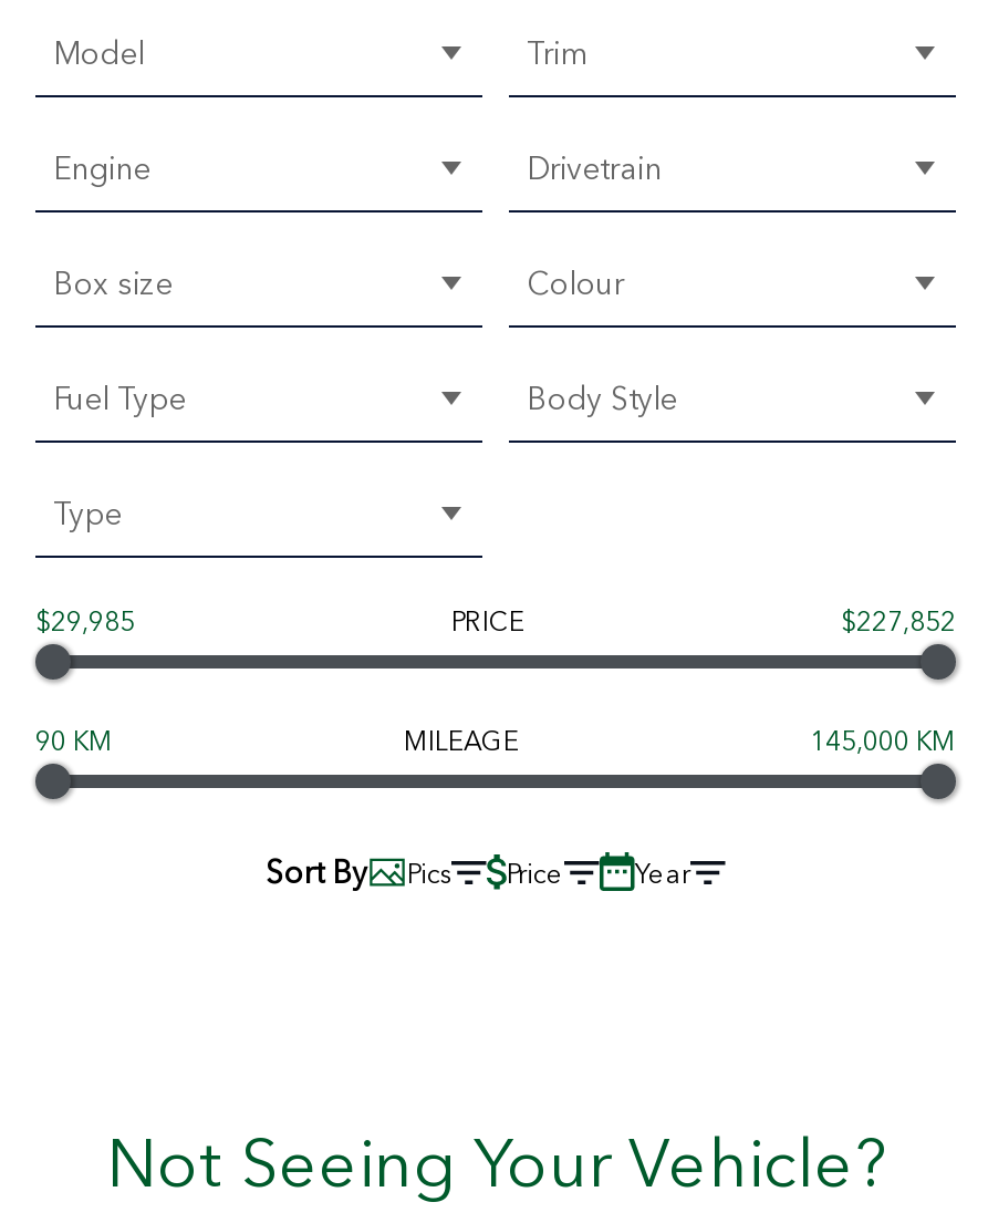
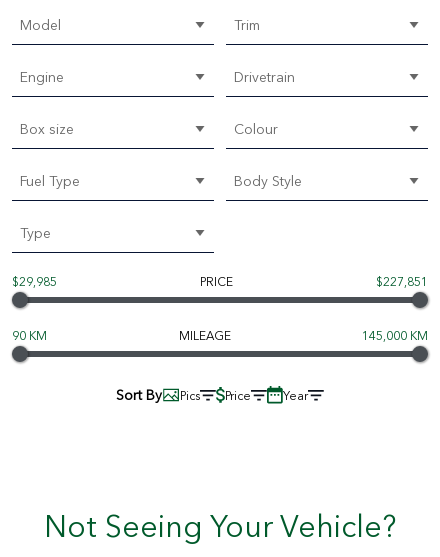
[841,600,956,640] $227,852 -> [376,272,428,290] $227,851

